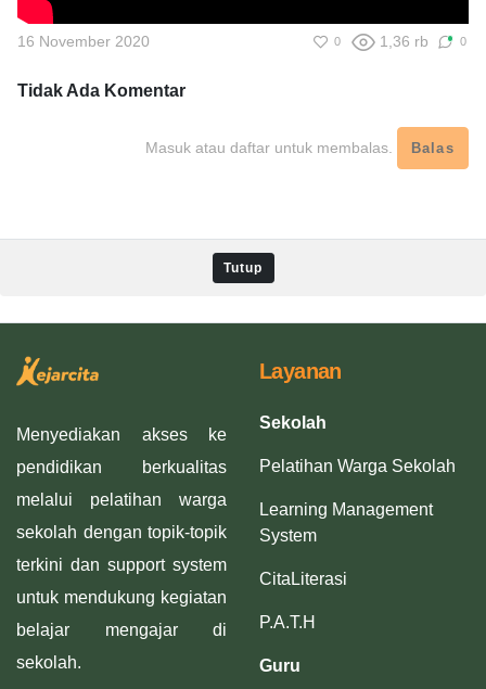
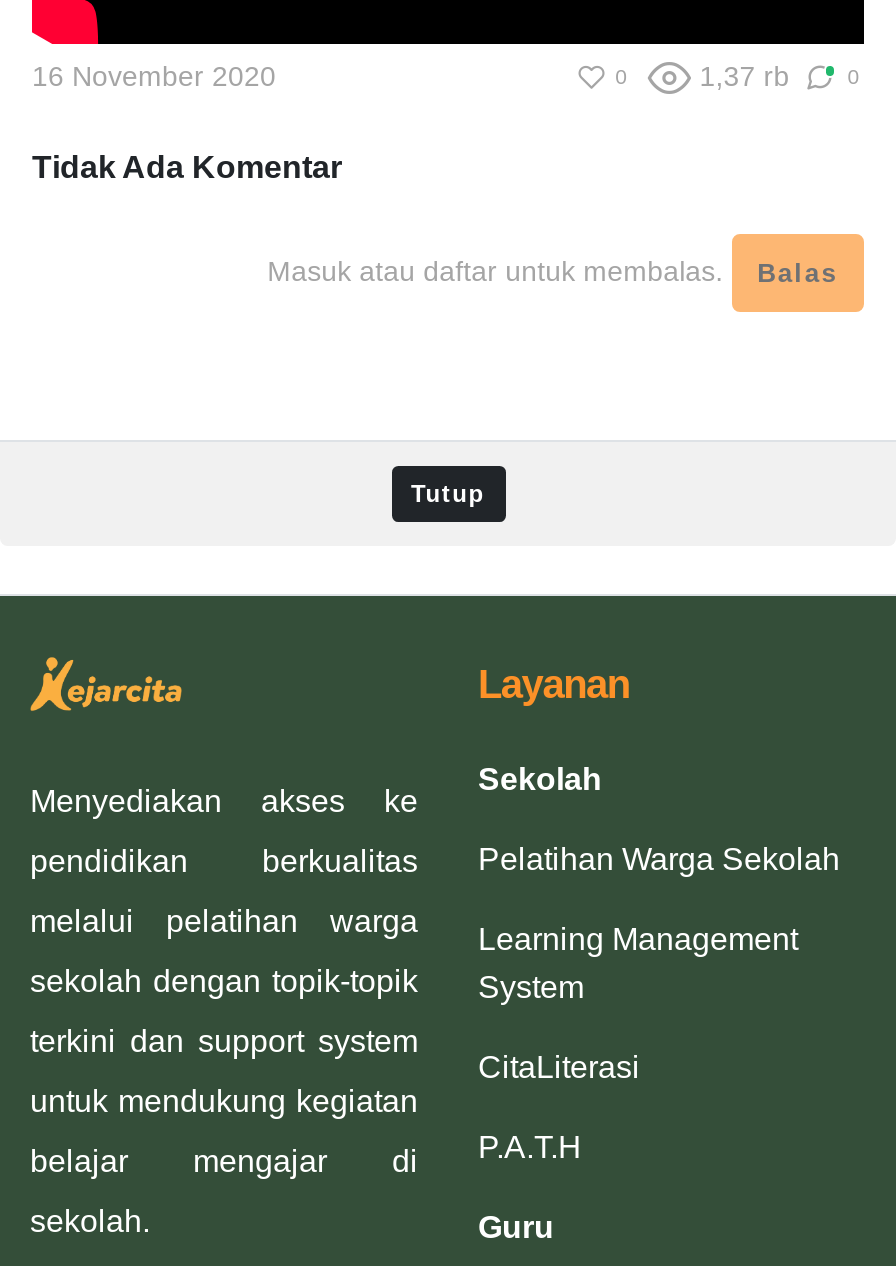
[379,33,428,50] 1,36 rb -> [700,60,790,92] 1,37 rb

